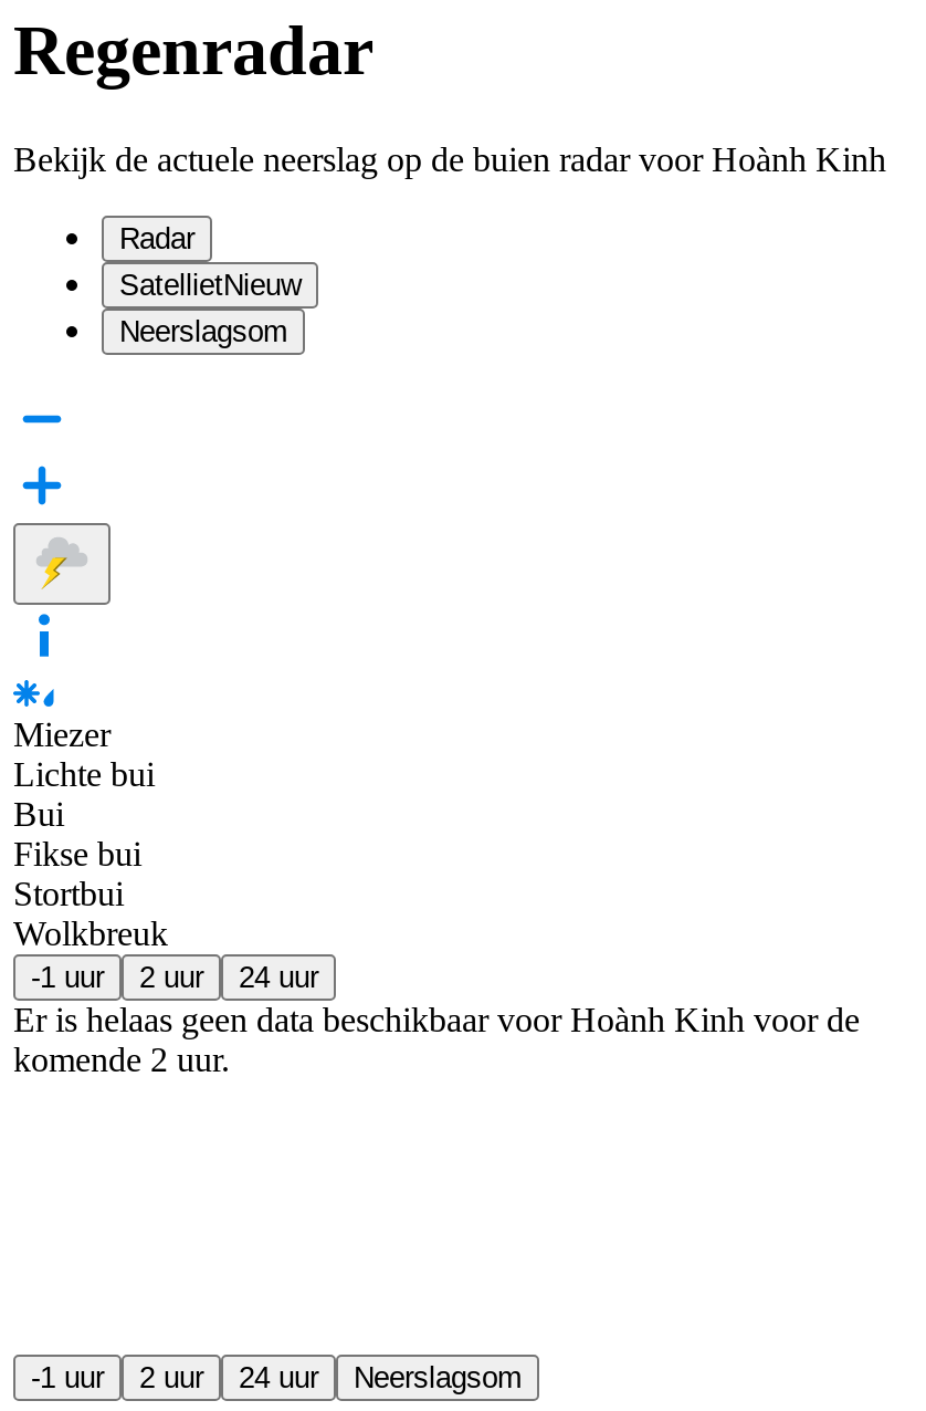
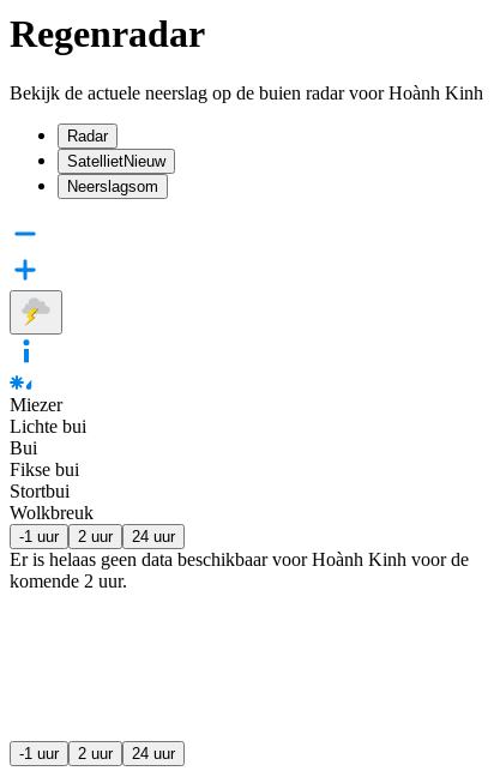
[354,1361,522,1394] Neerslagsom -> none

